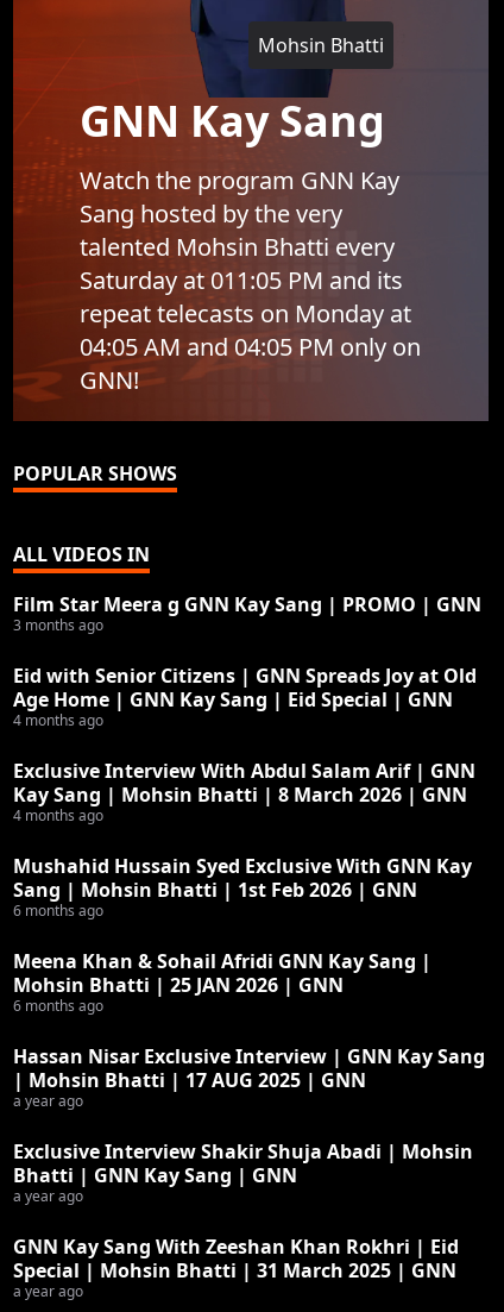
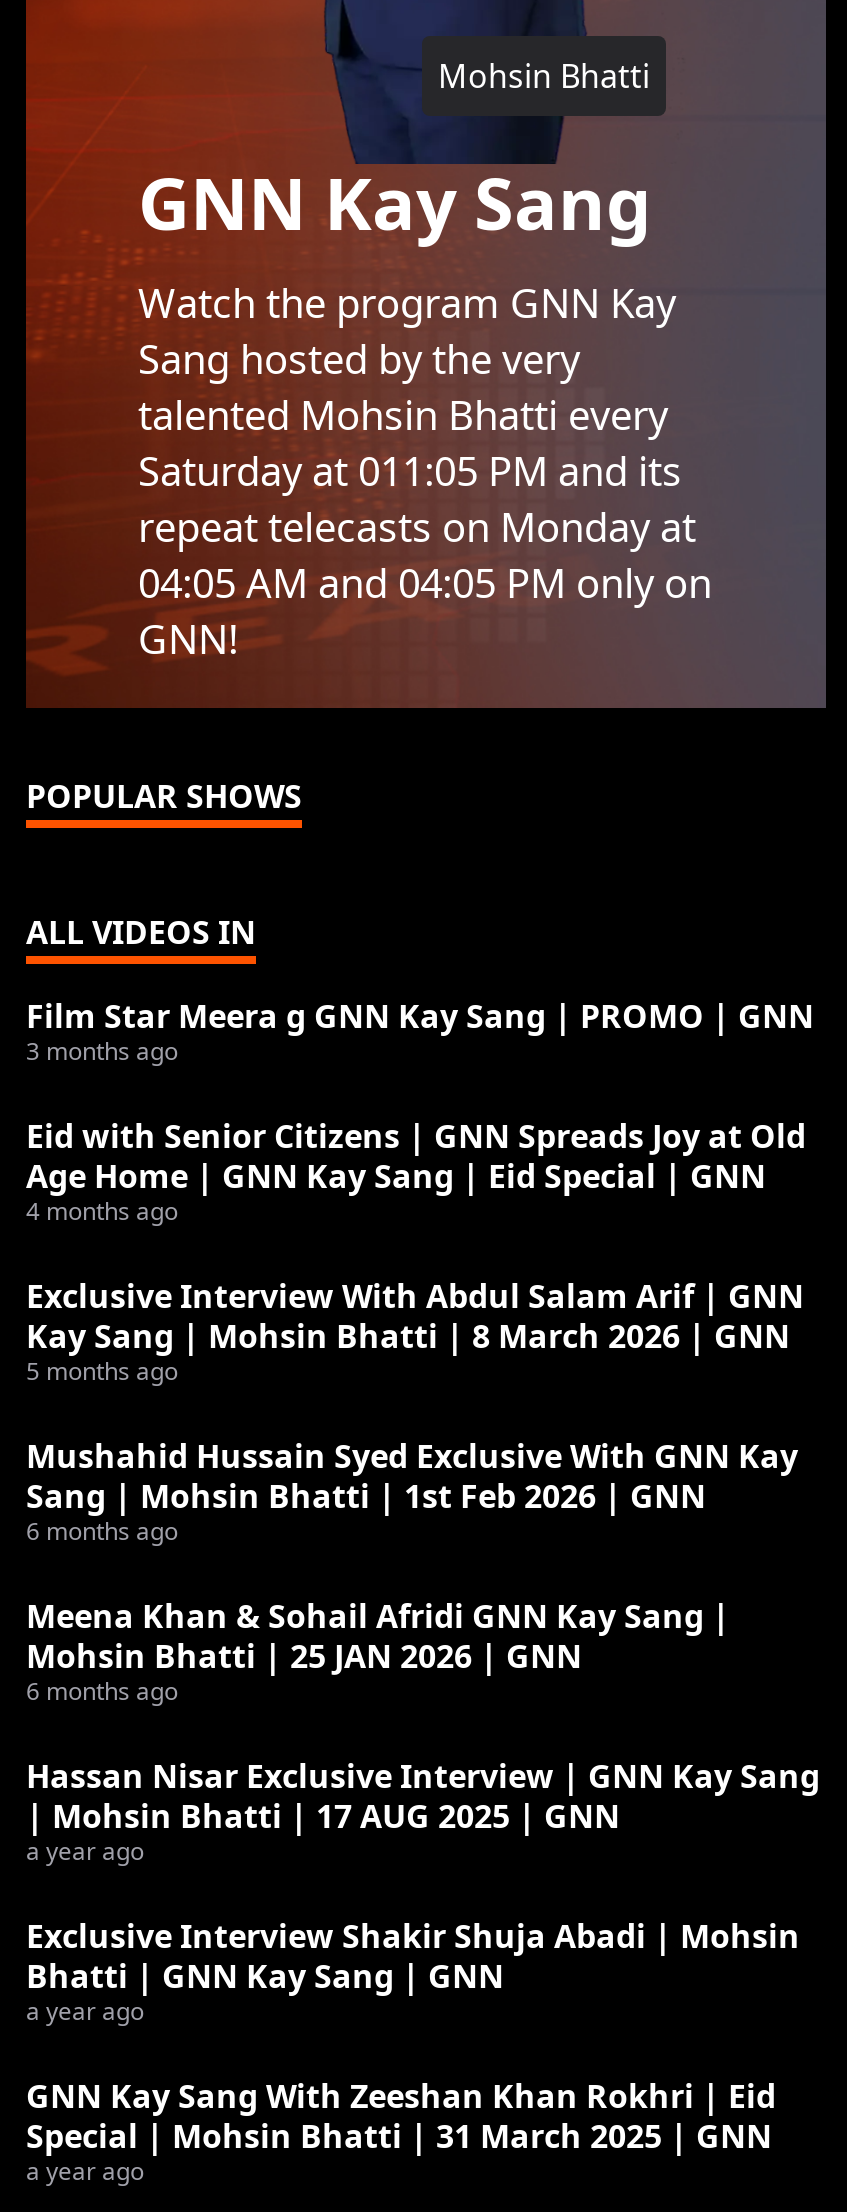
[13,805,103,826] 4 months ago -> [26,1354,178,1388] 5 months ago

